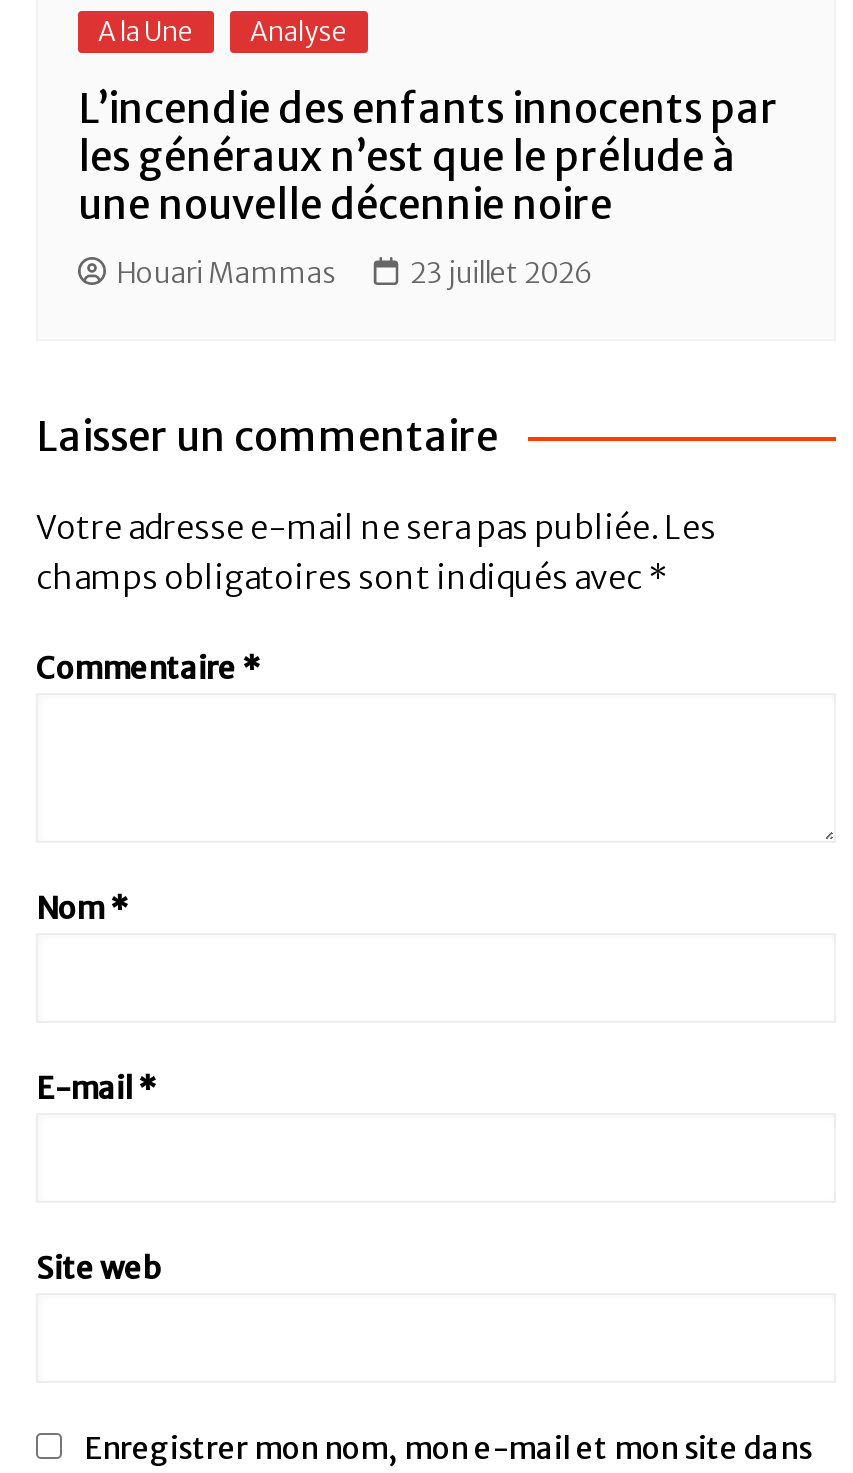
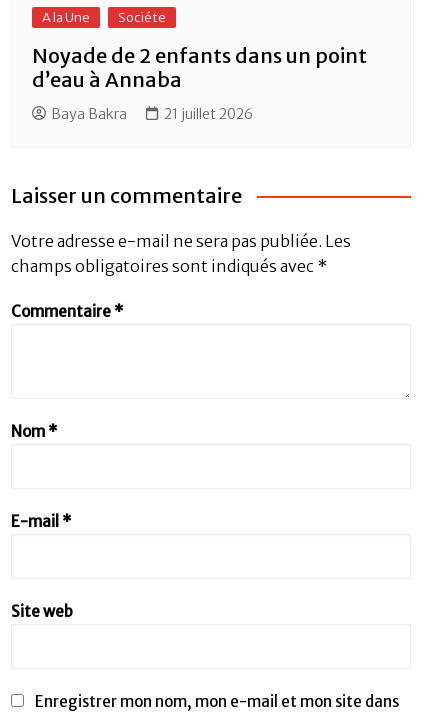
[250,15,348,49] Analyse -> [118,9,166,26] Sociéte
[78,83,778,229] L’incendie des enfants innocents par | les généraux n’est que le prélude à | une nouvelle décennie noire -> [32,43,367,92] Noyade de 2 enfants dans un point | d’eau à Annaba
[116,255,592,291] Houari Mammas | 23 juillet 2026 -> [51,105,253,123] Baya Bakra | 21 juillet 2026

